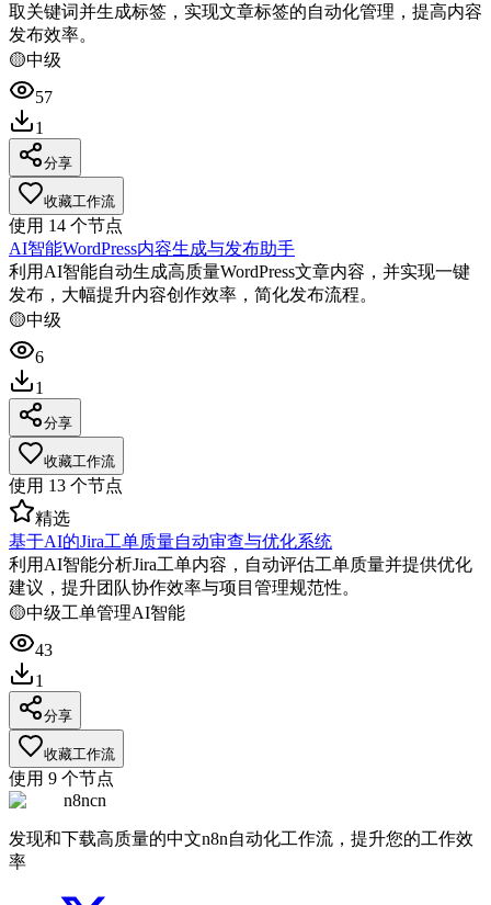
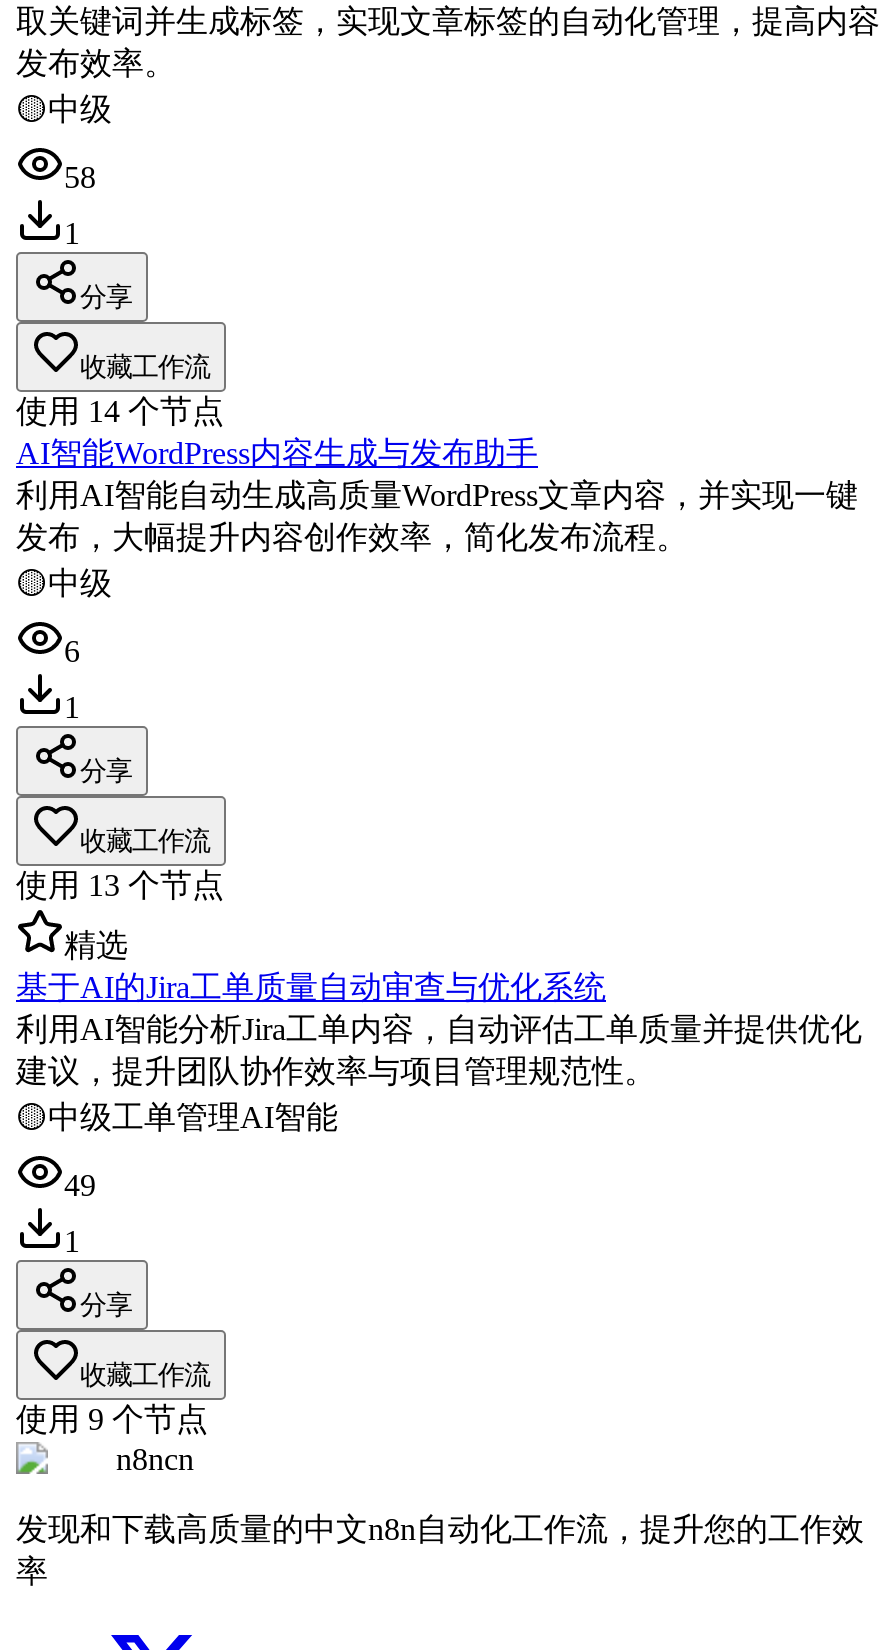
[35,87,53,106] 57 -> [64,159,96,193] 58
[35,640,53,659] 43 -> [64,1167,96,1201] 49

